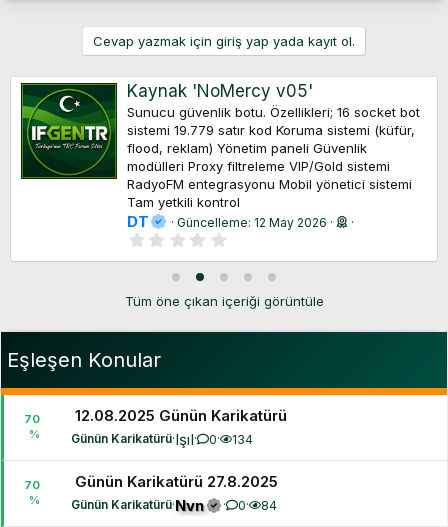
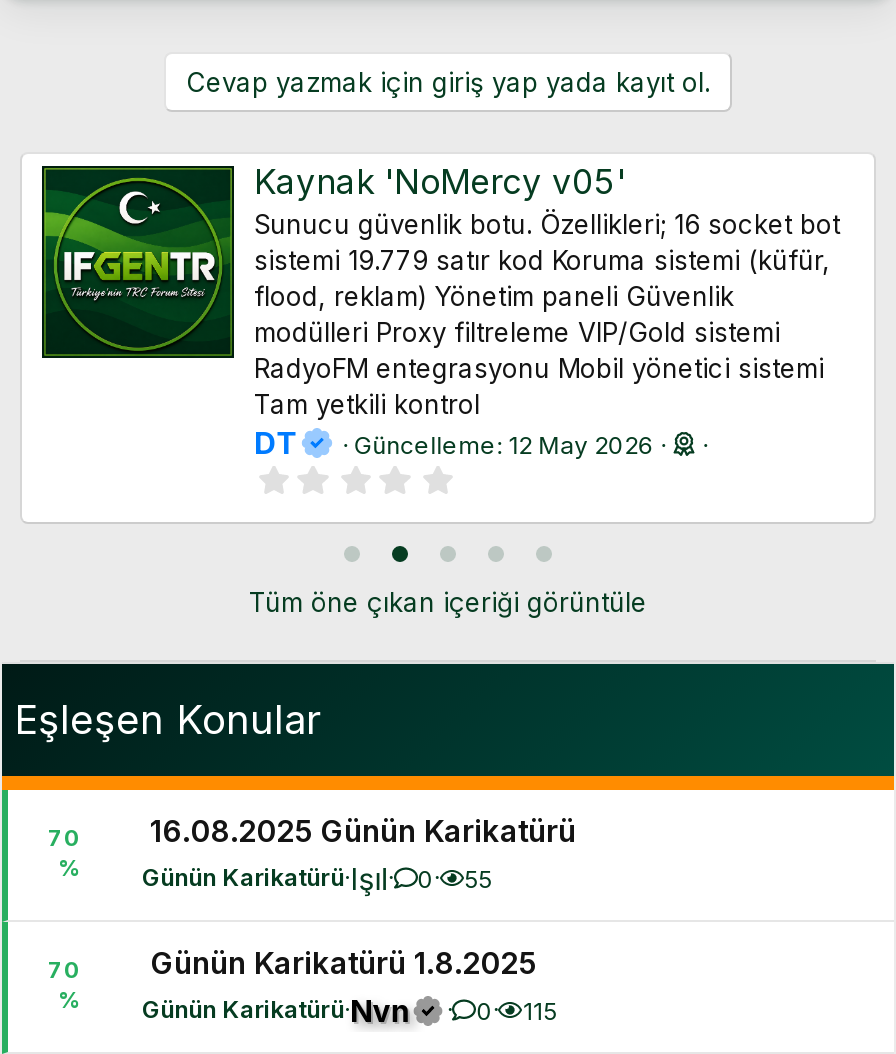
[75,406,287,425] 12.08.2025 Günün Karikatürü -> [150,812,576,850] 16.08.2025 Günün Karikatürü
[71,430,253,449] Günün Karikatürü·Işıl· 0· 134 -> [142,860,492,898] Günün Karikatürü·Işıl· 0· 55
[75,472,278,491] Günün Karikatürü 27.8.2025 -> [150,944,536,982] Günün Karikatürü 1.8.2025
[261,498,277,513] 84 -> [523,996,557,1026] 115

